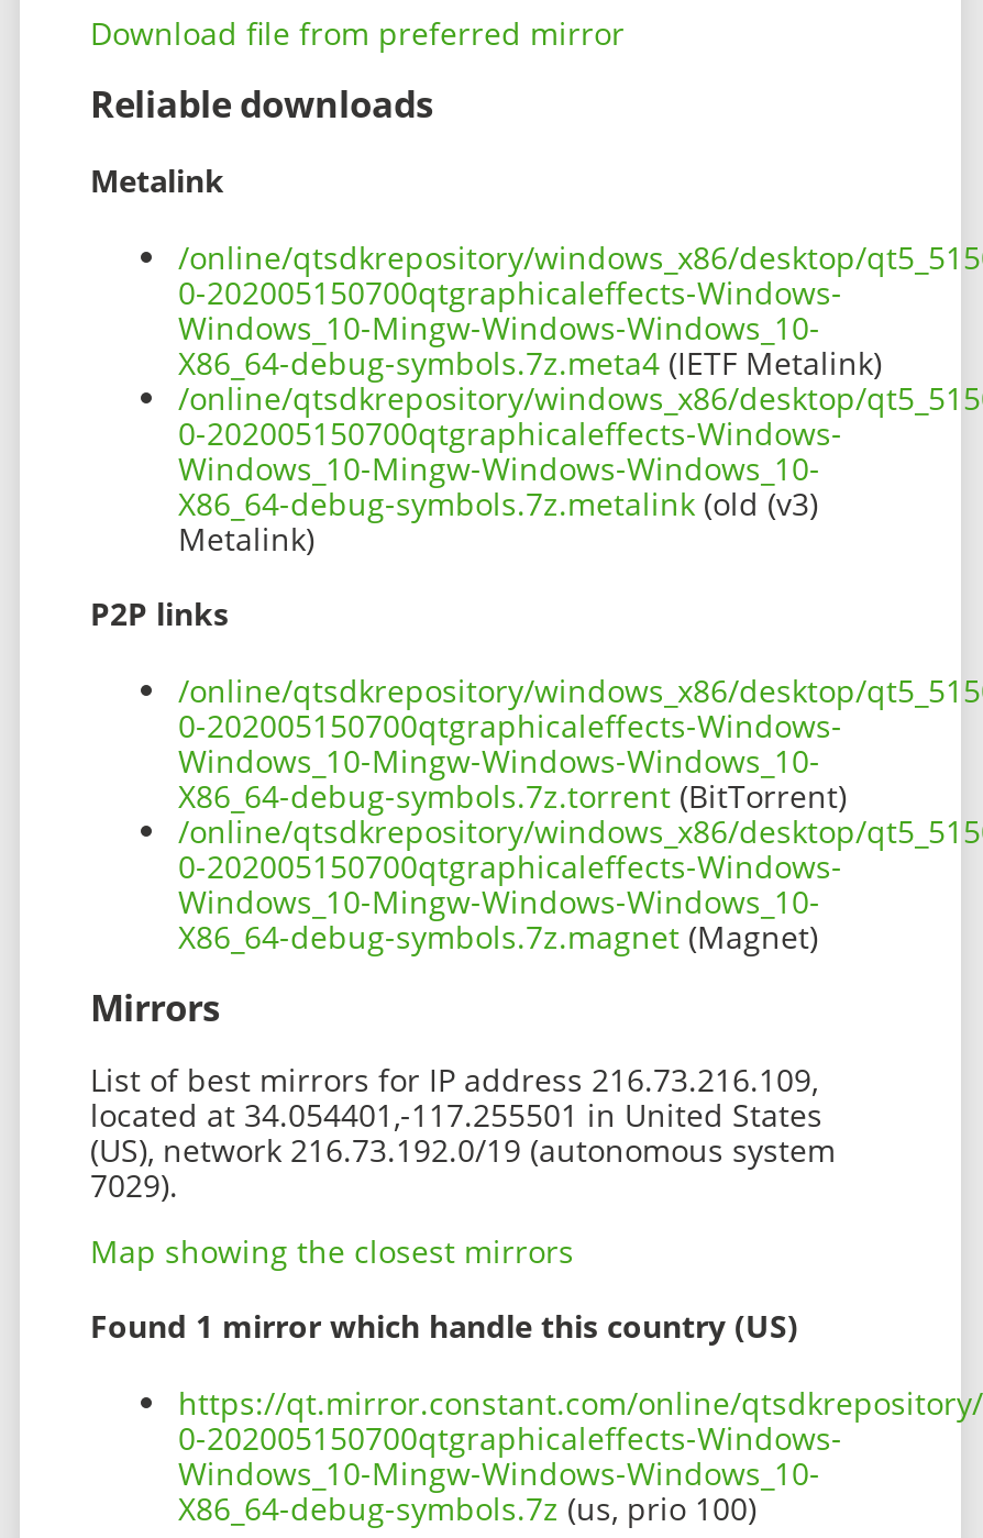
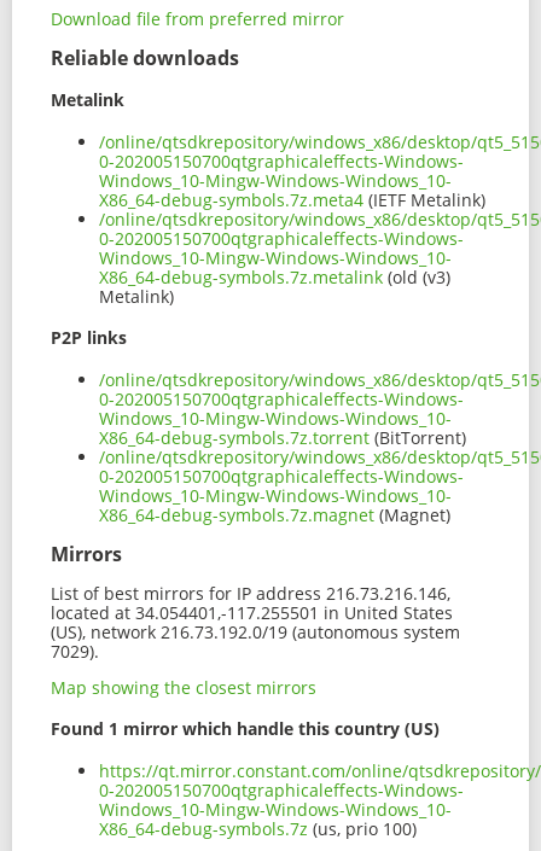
[90,1058,818,1100] List of best mirrors for IP address 216.73.216.109, -> [51,581,450,604] List of best mirrors for IP address 216.73.216.146,

